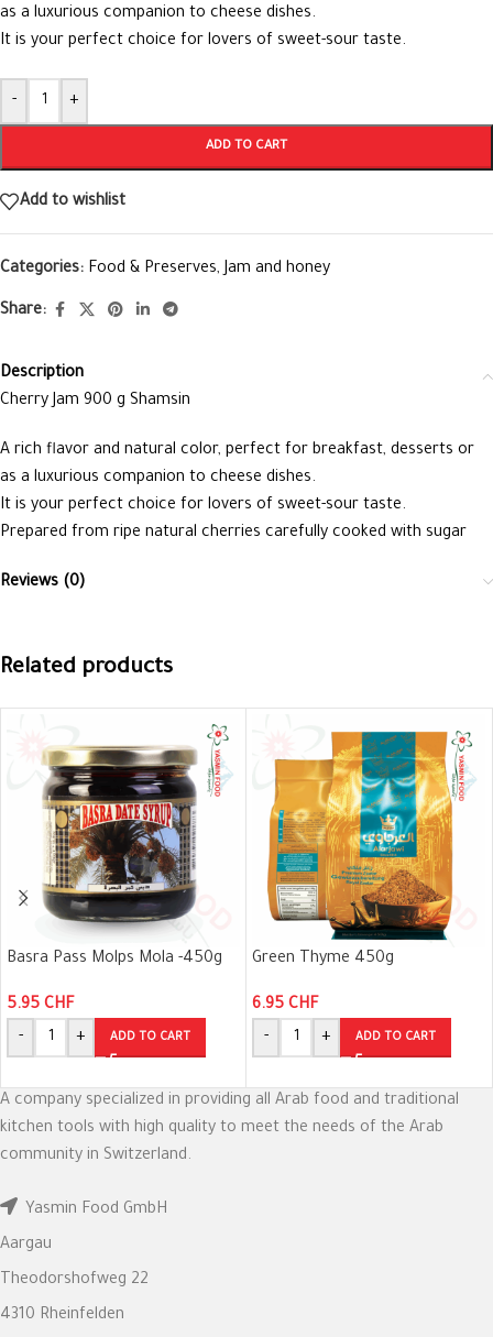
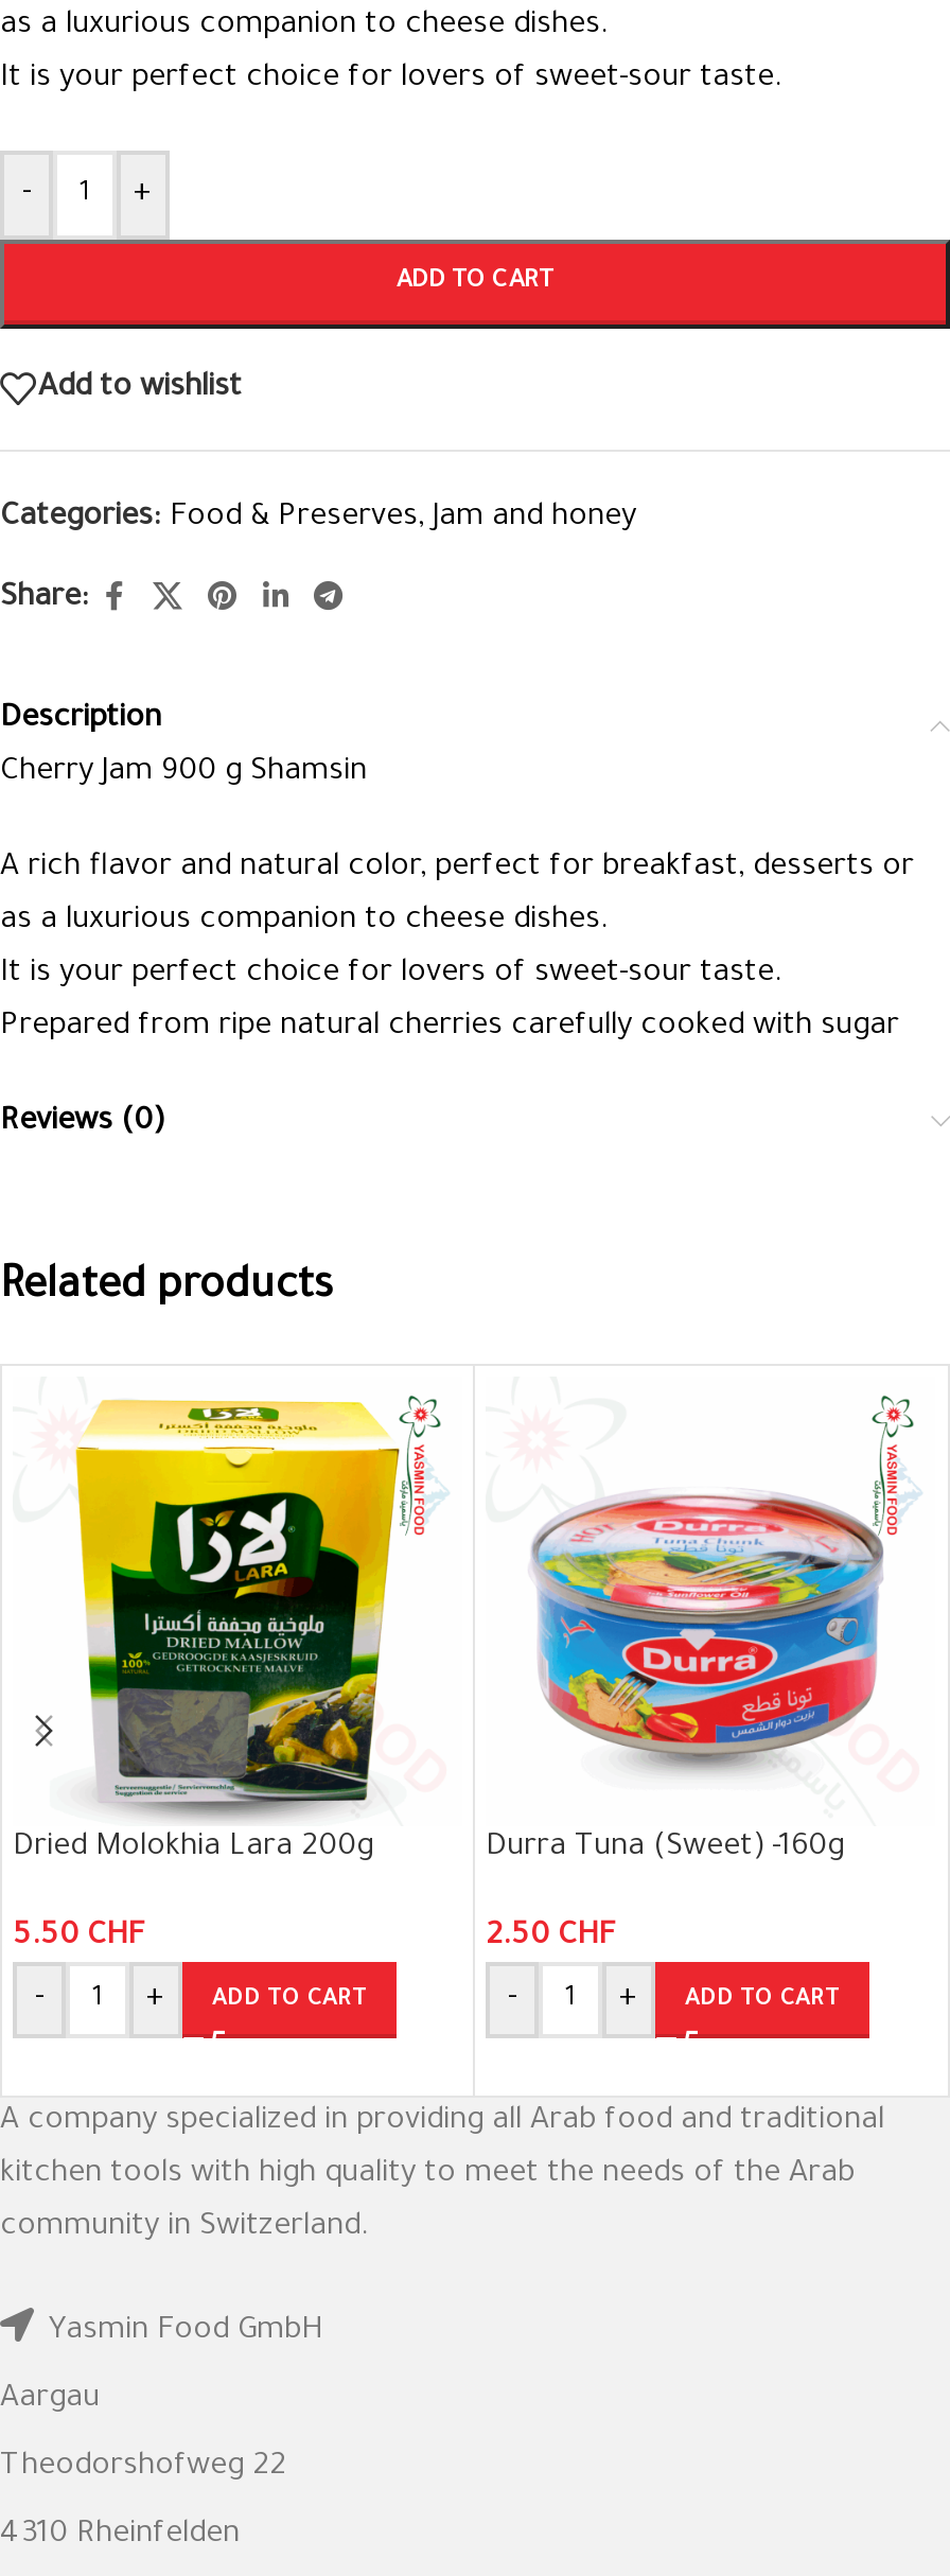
[7,726,222,969] [image] | Basra Pass Molps Mola -450g -> [13,1398,401,1867] [image] | Dried Molokhia Lara 200g
[252,724,473,969] [image] | Green Thyme 450g -> [486,1394,916,1867] [image] | Durra Tuna (Sweet) -160g
[7,997,75,1015] 5.95 CHF -> [13,1922,146,1956] 5.50 CHF
[252,997,319,1015] 6.95 CHF -> [486,1922,617,1956] 2.50 CHF

